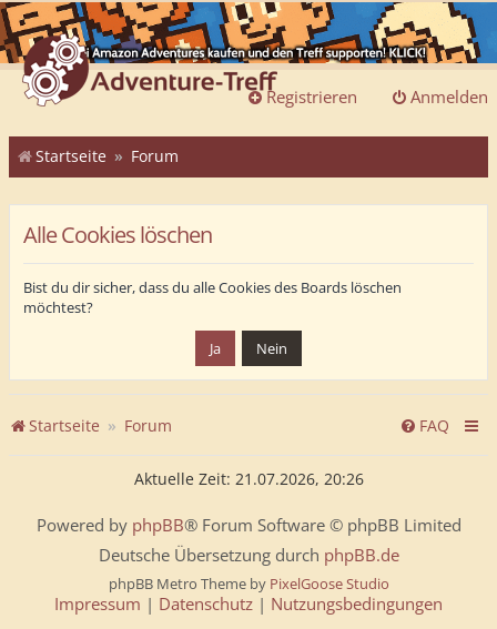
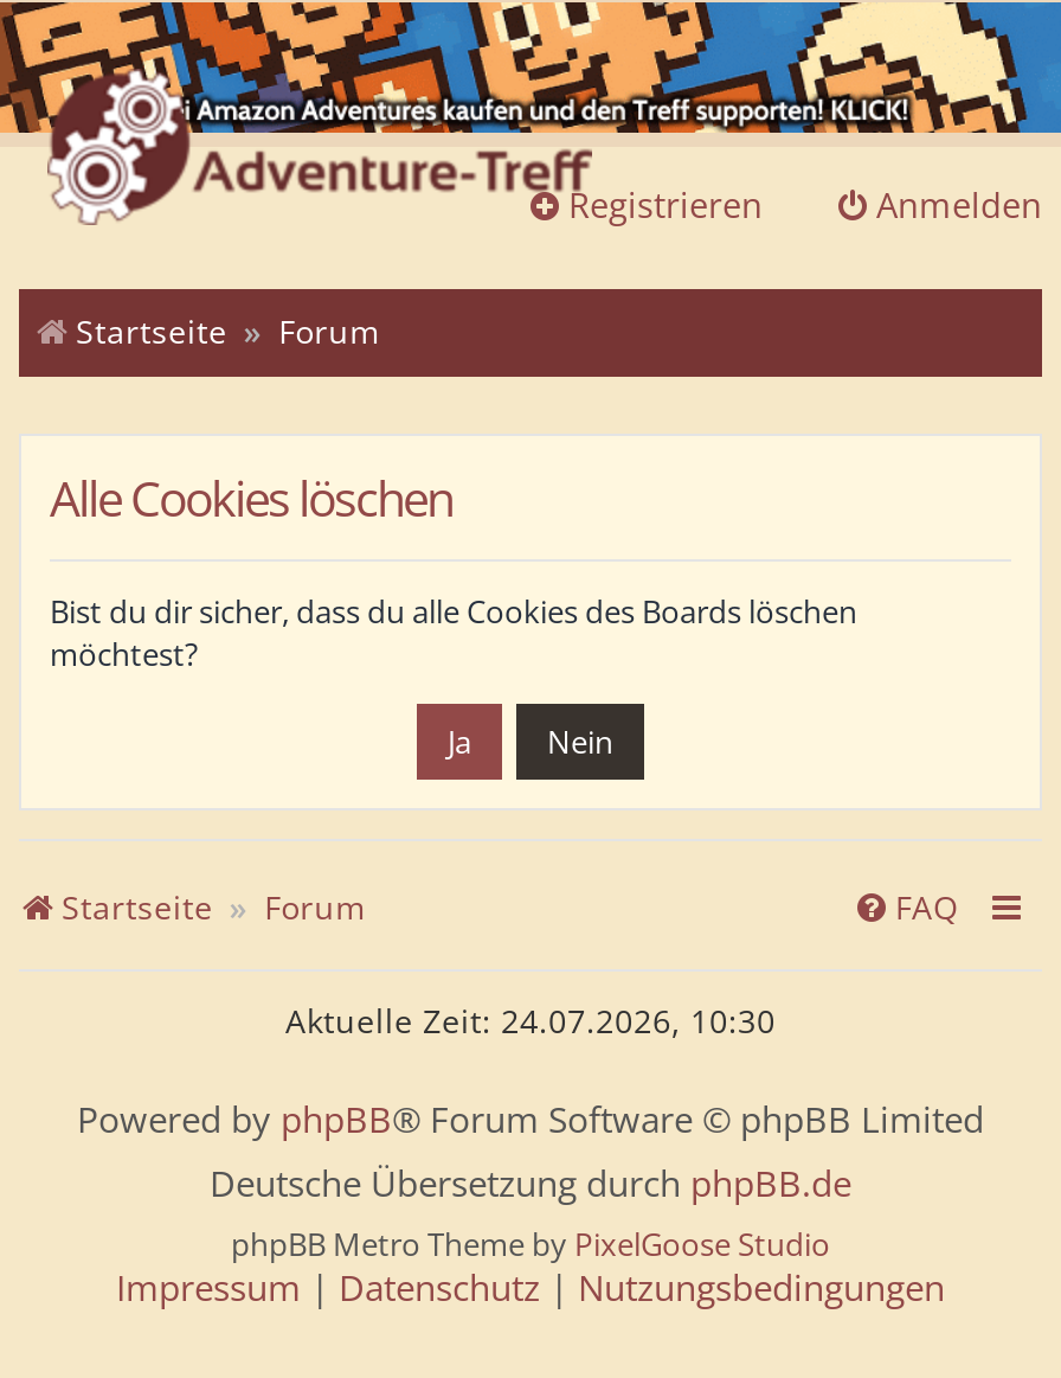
[134,469,363,490] Aktuelle Zeit: 21.07.2026, 20:26 -> [285,999,776,1044] Aktuelle Zeit: 24.07.2026, 10:30

